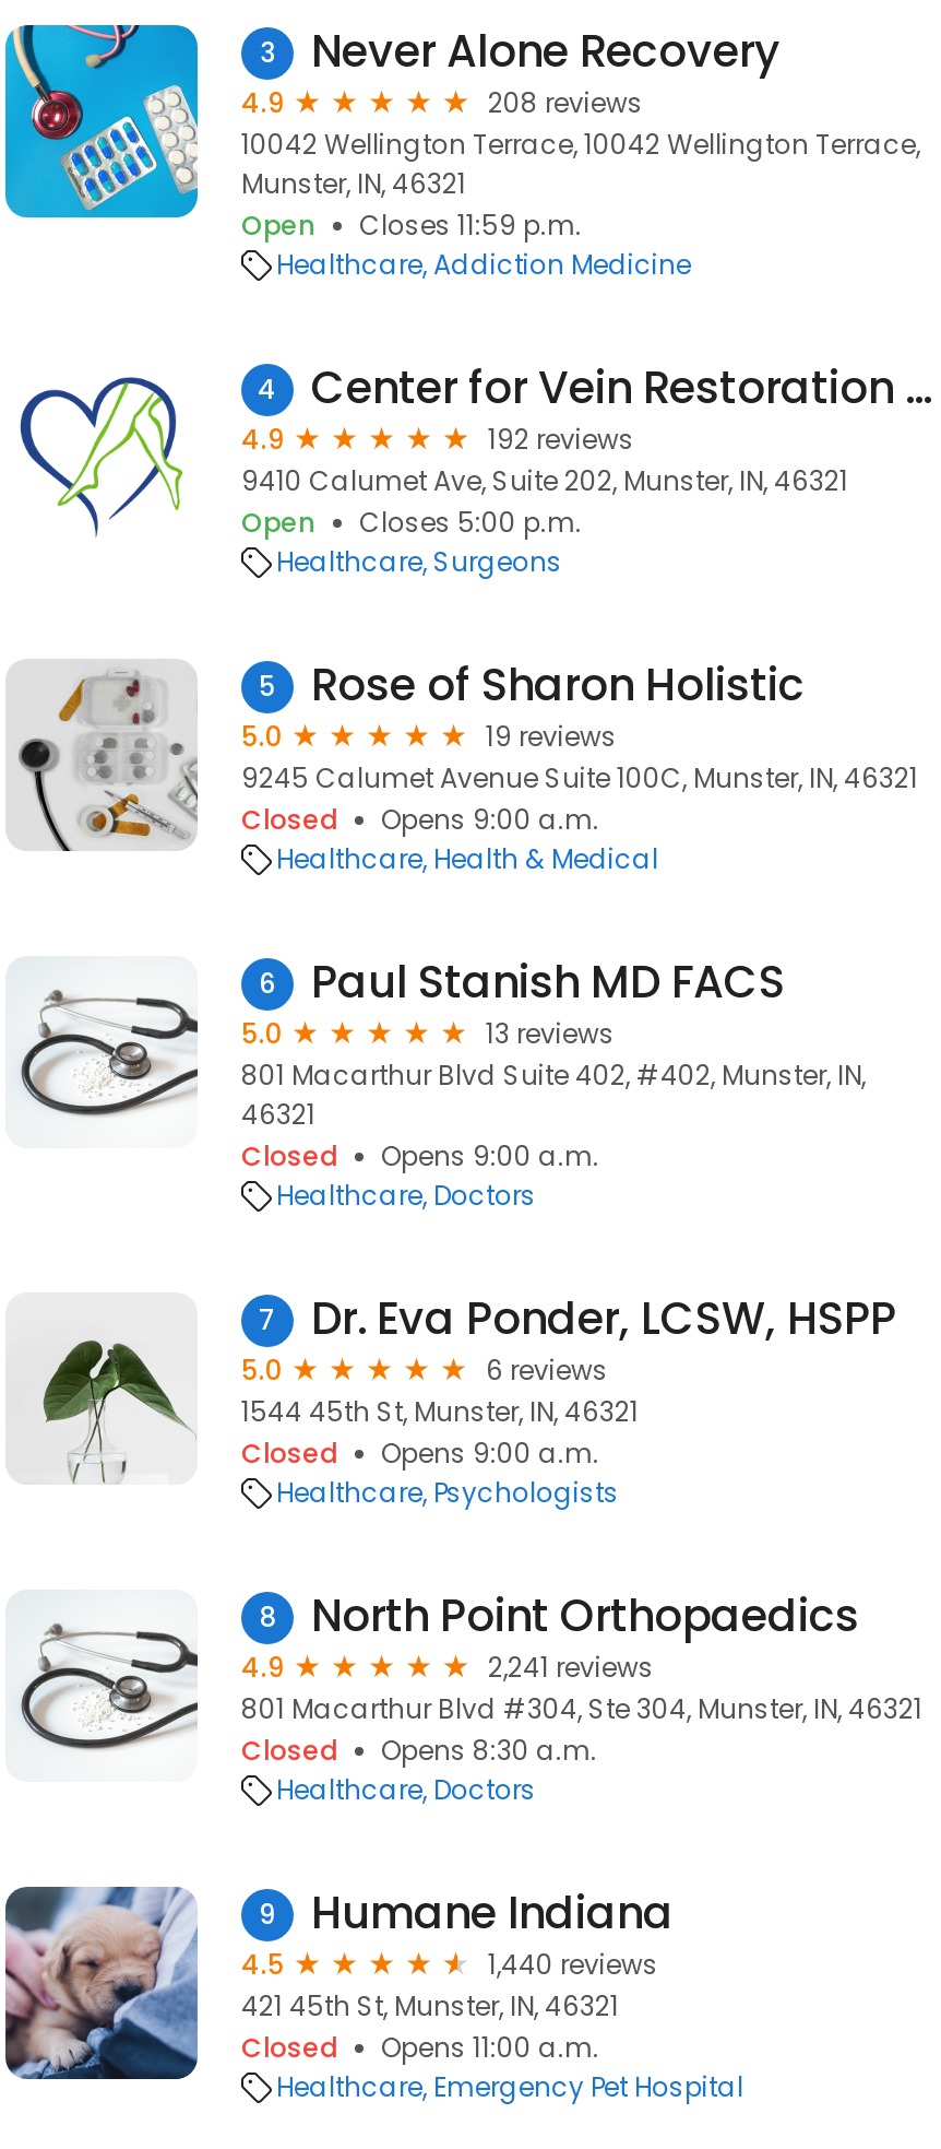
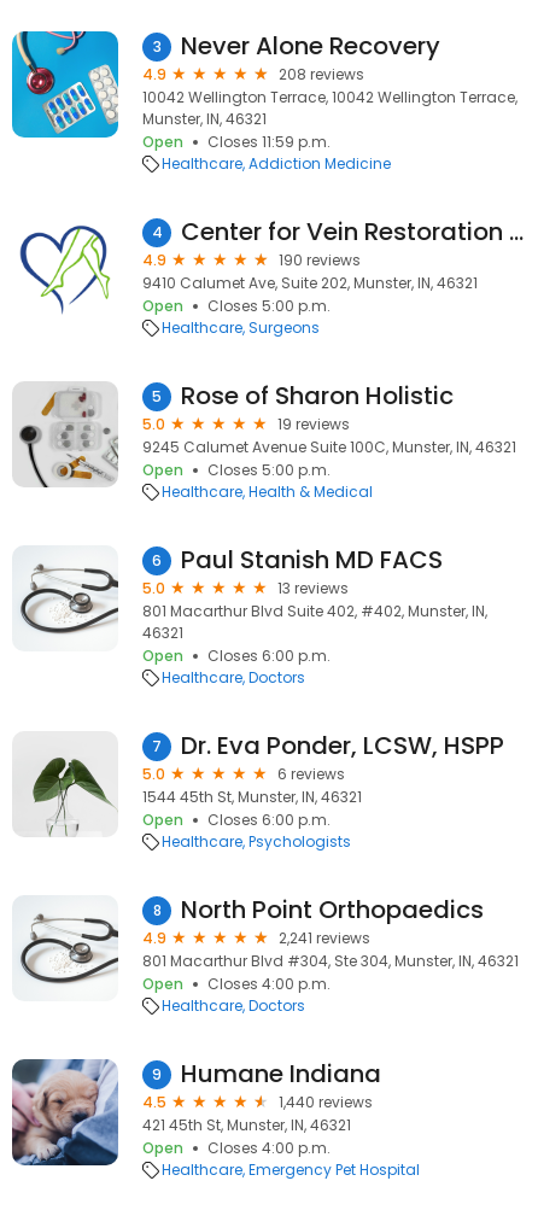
[488,421,634,458] 192 reviews -> [279,250,361,270] 190 reviews
[241,801,599,838] Closed | Opens 9:00 a.m. -> [142,460,331,480] Open | Closes 5:00 p.m.
[241,1137,599,1174] Closed | Opens 9:00 a.m. -> [142,645,331,666] Open | Closes 6:00 p.m.
[241,1434,599,1472] Closed | Opens 9:00 a.m. -> [142,809,331,830] Open | Closes 6:00 p.m.
[241,1732,597,1769] Closed | Opens 8:30 a.m. -> [142,974,331,994] Open | Closes 4:00 p.m.
[241,2029,599,2066] Closed | Opens 11:00 a.m. -> [142,1138,331,1158] Open | Closes 4:00 p.m.

